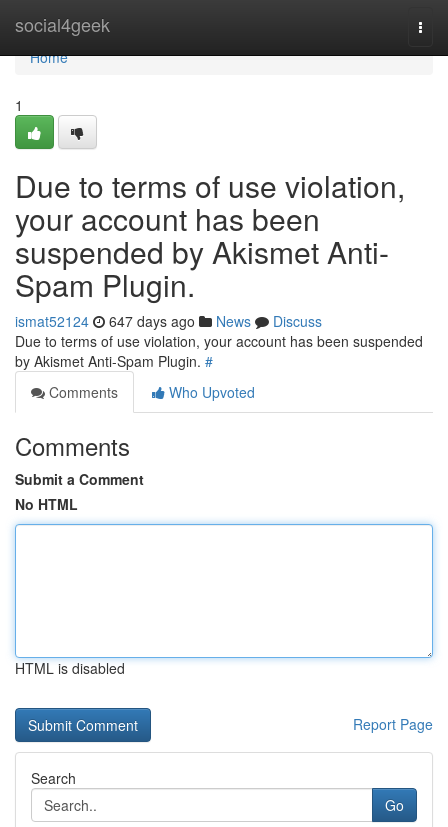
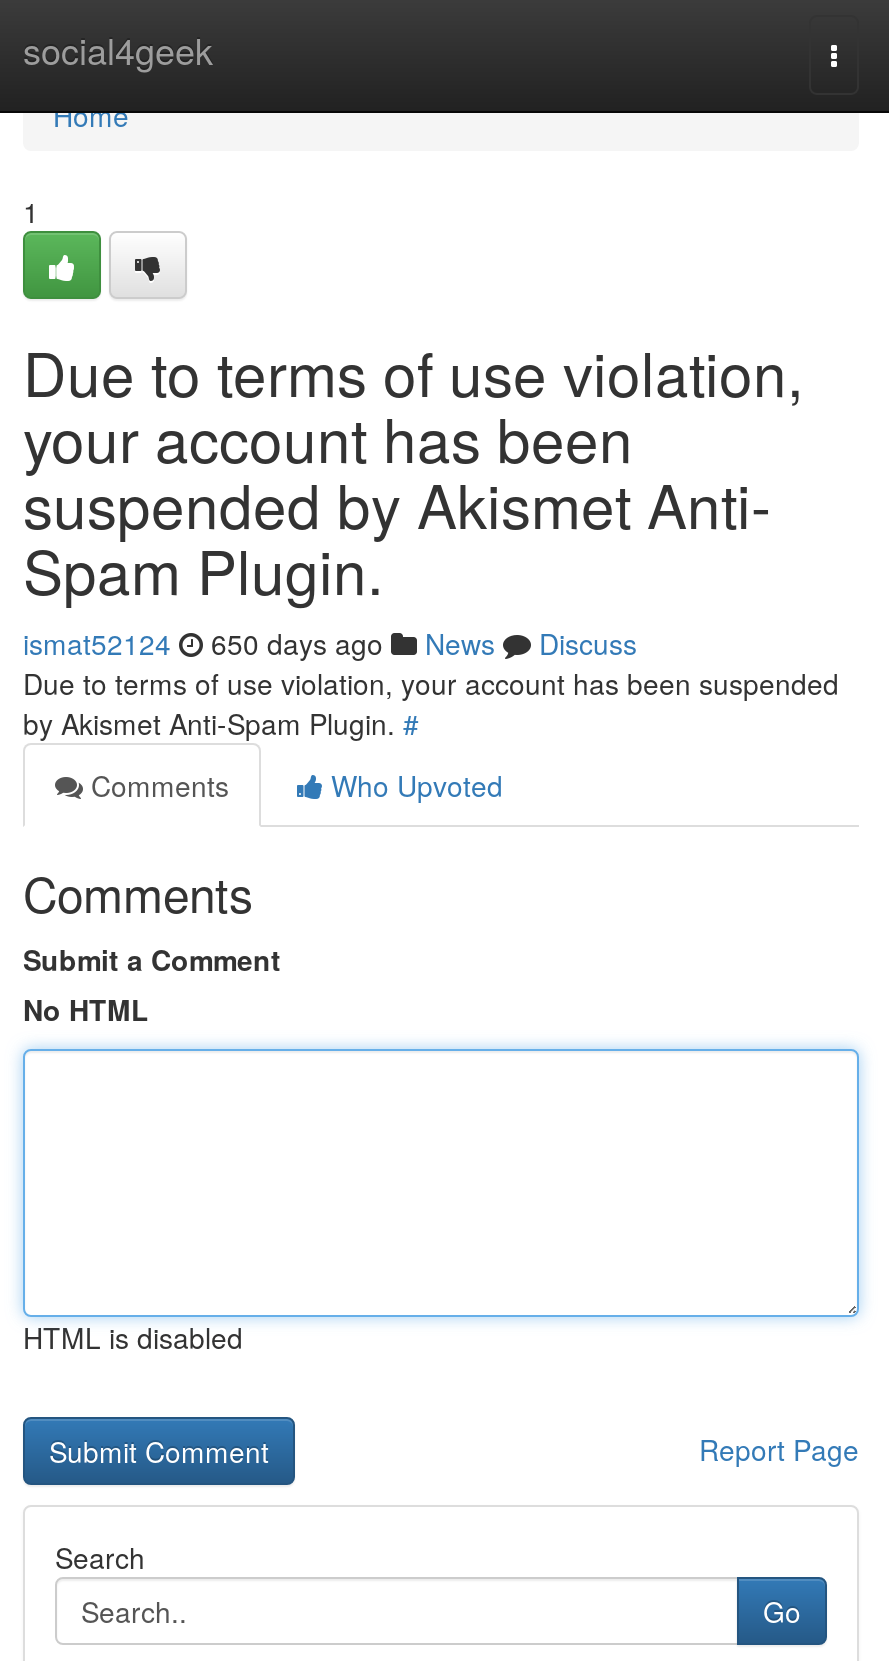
[15,311,322,331] ismat52124 647 days ago News Discuss -> [23,623,637,663] ismat52124 650 days ago News Discuss

